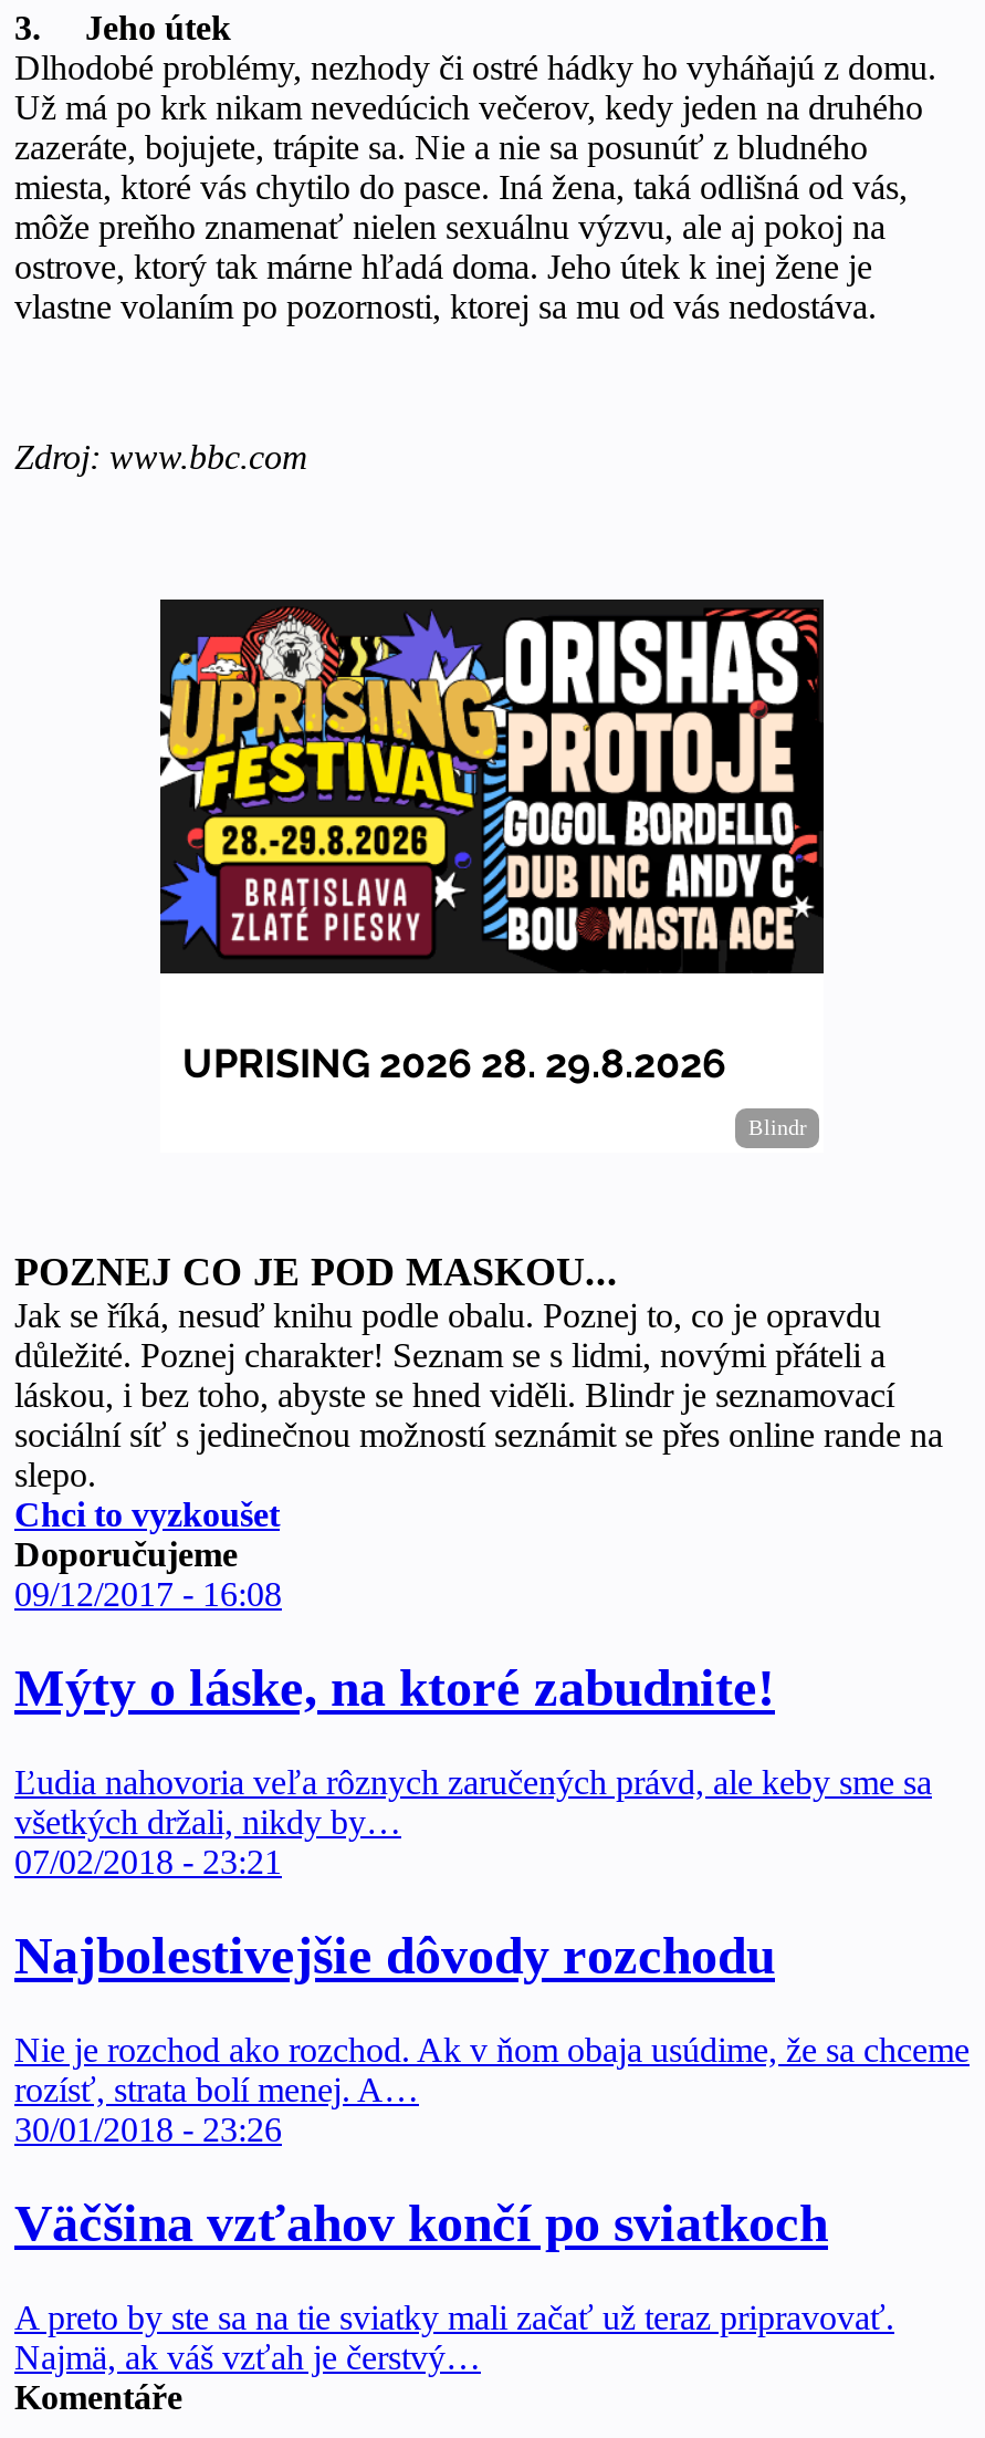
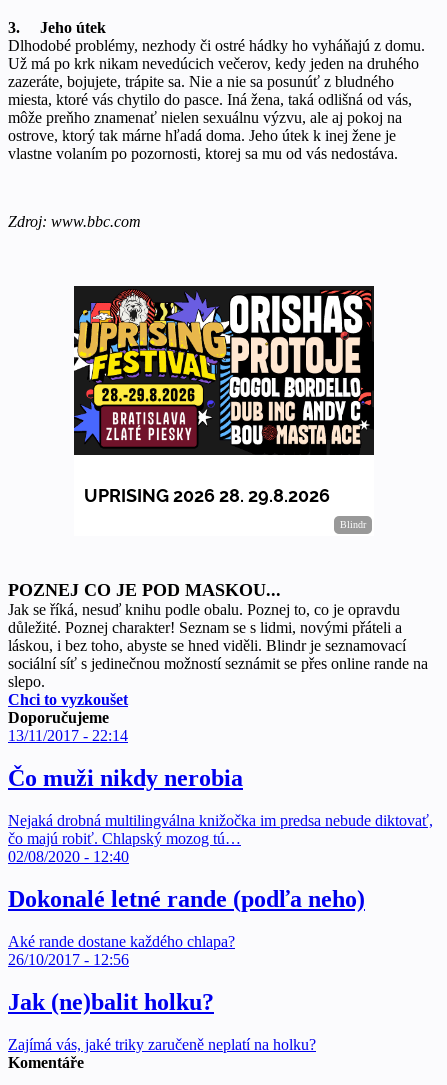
[14,1576,282,1613] 09/12/2017 - 16:08 -> [8,727,128,744] 13/11/2017 - 22:14
[14,1660,775,1717] Mýty o láske, na ktoré zabudnite! -> [8,765,243,791] Čo muži nikdy nerobia
[14,1763,932,1881] Ľudia nahovoria veľa rôznych zaručených právd, ale keby sme sa | všetkých držali, nikdy by… | 07/02/2018 - 23:21 -> [8,812,433,865] Nejaká drobná multilingválna knižočka im predsa nebude diktovať, | čo majú robiť. Chlapský mozog tú… | 02/08/2020 - 12:40
[14,1927,775,1984] Najbolestivejšie dôvody rozchodu -> [8,886,365,912] Dokonalé letné rande (podľa neho)
[14,2031,970,2148] Nie je rozchod ako rozchod. Ak v ňom obaja usúdime, že sa chceme | rozísť, strata bolí menej. A… | 30/01/2018 - 23:26 -> [8,933,235,968] Aké rande dostane každého chlapa? | 26/10/2017 - 12:56
[14,2194,828,2252] Väčšina vzťahov končí po sviatkoch -> [8,989,214,1015] Jak (ne)balit holku?
[14,2298,894,2375] A preto by ste sa na tie sviatky mali začať už teraz pripravovať. | Najmä, ak váš vzťah je čerstvý… -> [8,1036,316,1053] Zajímá vás, jaké triky zaručeně neplatí na holku?

